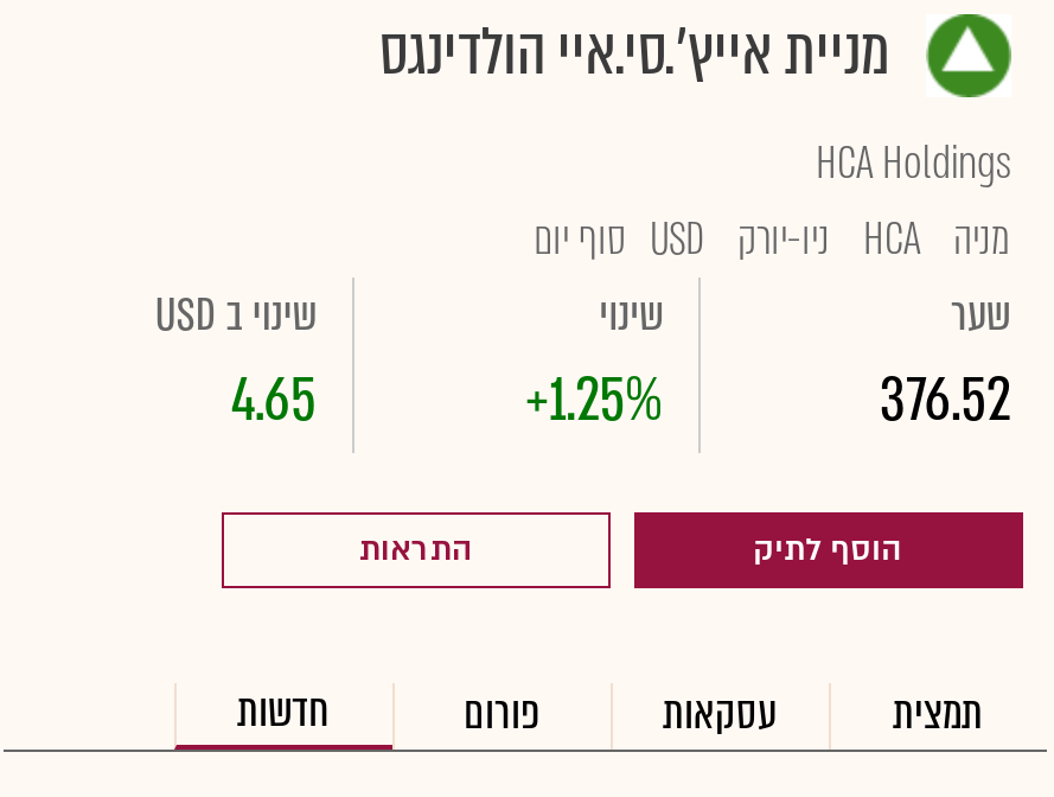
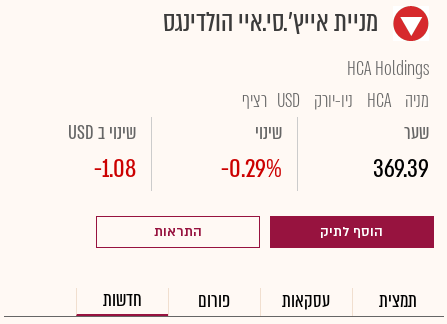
[926,12,1014,100] [image] -> [393,5,429,42] [image]
[534,209,1010,270] מניה HCA ניו-יורק USD סוף יום -> [241,88,428,114] מניה HCA ניו-יורק USD רציף
[231,358,316,444] 4.65 -> [94,151,136,187] -1.08
[526,358,663,444] +1.25% -> [221,151,282,187] -0.29%
[880,358,1010,444] 376.52 -> [372,151,428,187] 369.39

